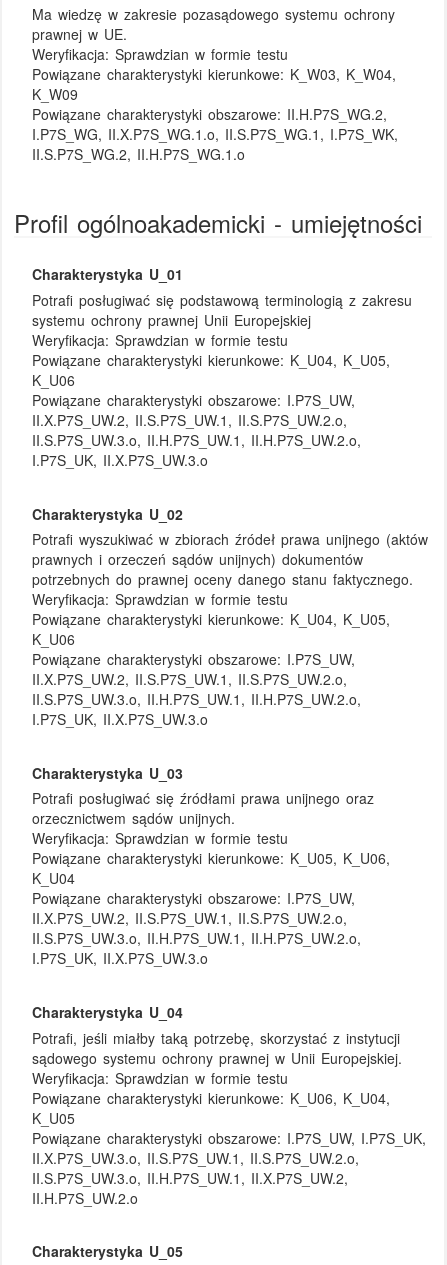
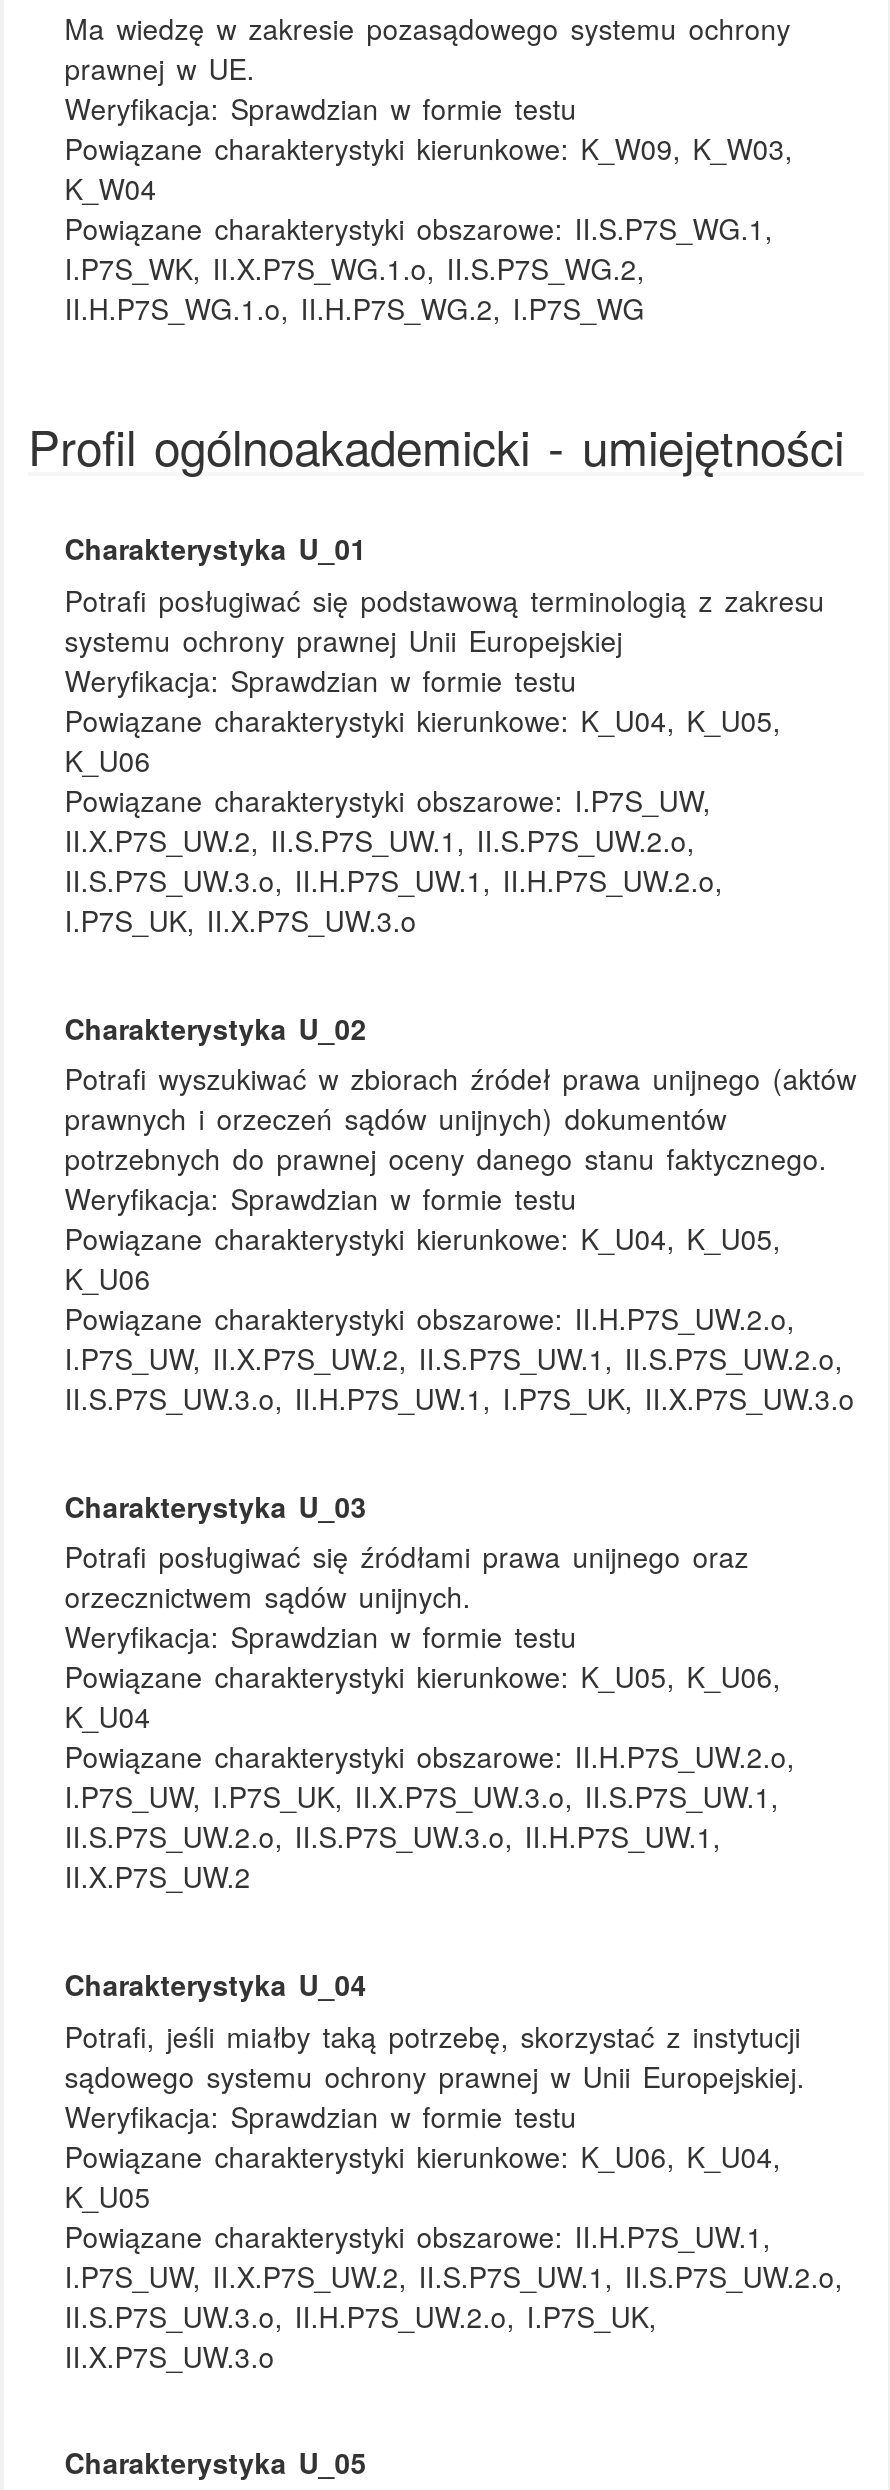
[32,64,398,164] Powiązane charakterystyki kierunkowe: K_W03, K_W04, | K_W09 | Powiązane charakterystyki obszarowe: II.H.P7S_WG.2, | I.P7S_WG, II.X.P7S_WG.1.o, II.S.P7S_WG.1, I.P7S_WK, | II.S.P7S_WG.2, II.H.P7S_WG.1.o -> [64,128,792,328] Powiązane charakterystyki kierunkowe: K_W09, K_W03, | K_W04 | Powiązane charakterystyki obszarowe: II.S.P7S_WG.1, | I.P7S_WK, II.X.P7S_WG.1.o, II.S.P7S_WG.2, | II.H.P7S_WG.1.o, II.H.P7S_WG.2, I.P7S_WG
[32,649,361,729] Powiązane charakterystyki obszarowe: I.P7S_UW, | II.X.P7S_UW.2, II.S.P7S_UW.1, II.S.P7S_UW.2.o, | II.S.P7S_UW.3.o, II.H.P7S_UW.1, II.H.P7S_UW.2.o, | I.P7S_UK, II.X.P7S_UW.3.o -> [64,1298,854,1418] Powiązane charakterystyki obszarowe: II.H.P7S_UW.2.o, | I.P7S_UW, II.X.P7S_UW.2, II.S.P7S_UW.1, II.S.P7S_UW.2.o, | II.S.P7S_UW.3.o, II.H.P7S_UW.1, I.P7S_UK, II.X.P7S_UW.3.o
[32,888,361,968] Powiązane charakterystyki obszarowe: I.P7S_UW, | II.X.P7S_UW.2, II.S.P7S_UW.1, II.S.P7S_UW.2.o, | II.S.P7S_UW.3.o, II.H.P7S_UW.1, II.H.P7S_UW.2.o, | I.P7S_UK, II.X.P7S_UW.3.o -> [64,1737,794,1897] Powiązane charakterystyki obszarowe: II.H.P7S_UW.2.o, | I.P7S_UW, I.P7S_UK, II.X.P7S_UW.3.o, II.S.P7S_UW.1, | II.S.P7S_UW.2.o, II.S.P7S_UW.3.o, II.H.P7S_UW.1, | II.X.P7S_UW.2
[32,1127,426,1207] Powiązane charakterystyki obszarowe: I.P7S_UW, I.P7S_UK, | II.X.P7S_UW.3.o, II.S.P7S_UW.1, II.S.P7S_UW.2.o, | II.S.P7S_UW.3.o, II.H.P7S_UW.1, II.X.P7S_UW.2, | II.H.P7S_UW.2.o -> [64,2215,842,2375] Powiązane charakterystyki obszarowe: II.H.P7S_UW.1, | I.P7S_UW, II.X.P7S_UW.2, II.S.P7S_UW.1, II.S.P7S_UW.2.o, | II.S.P7S_UW.3.o, II.H.P7S_UW.2.o, I.P7S_UK, | II.X.P7S_UW.3.o

